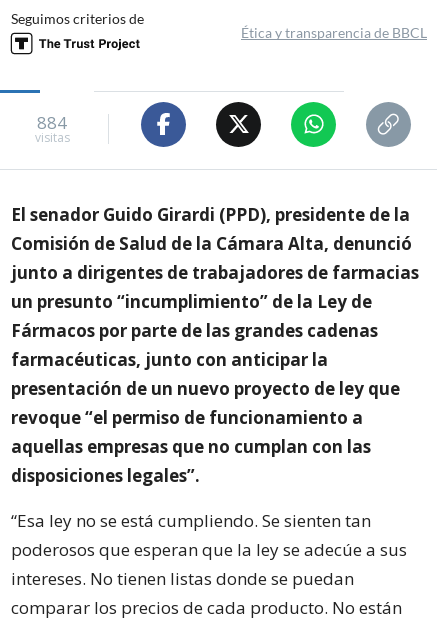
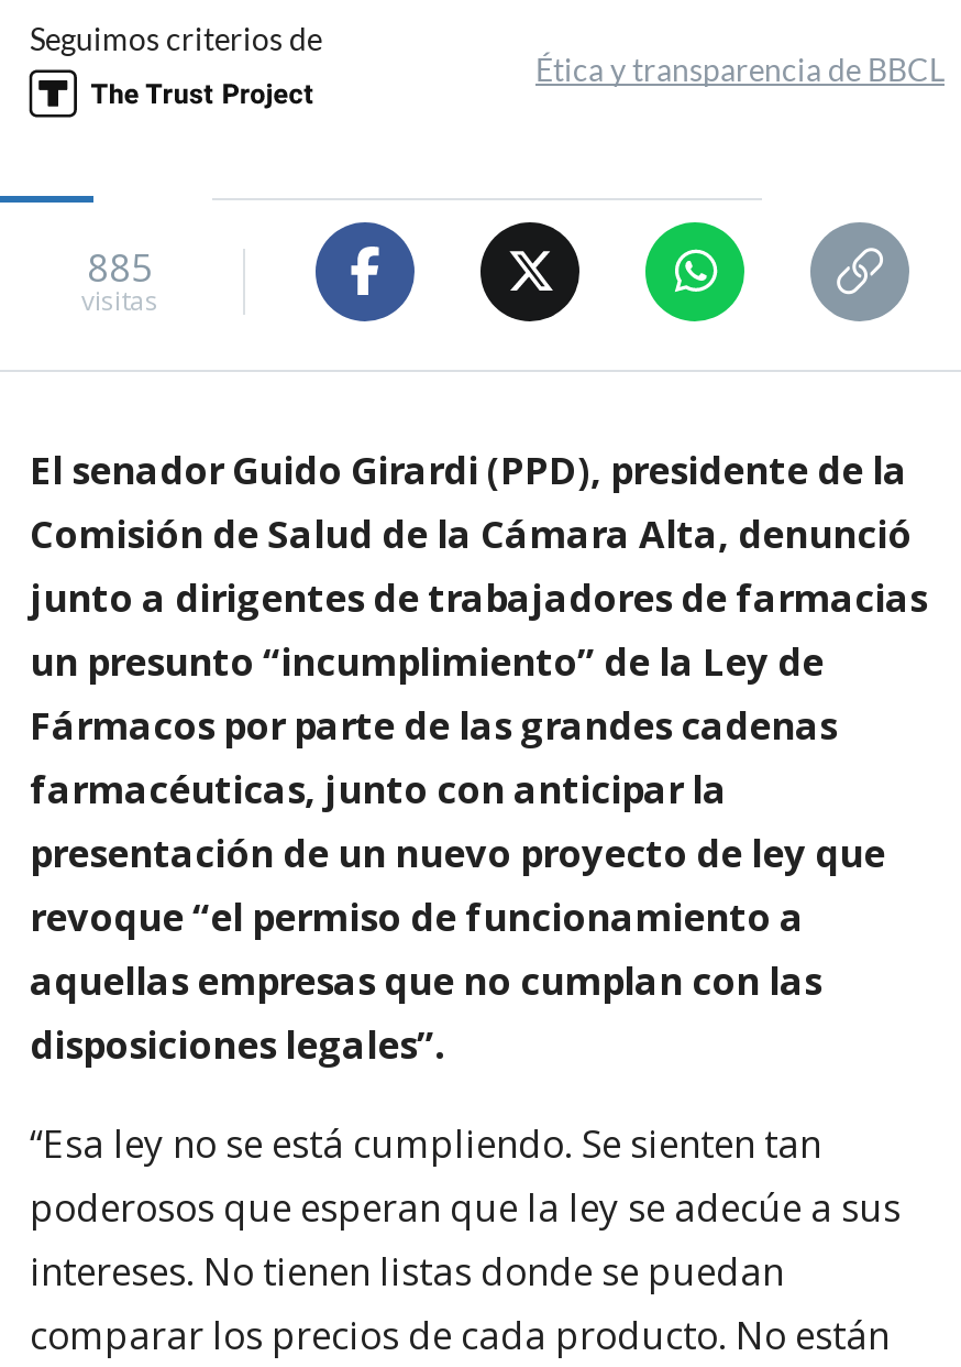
[37,111,67,134] 884 -> [87,243,153,293] 885

